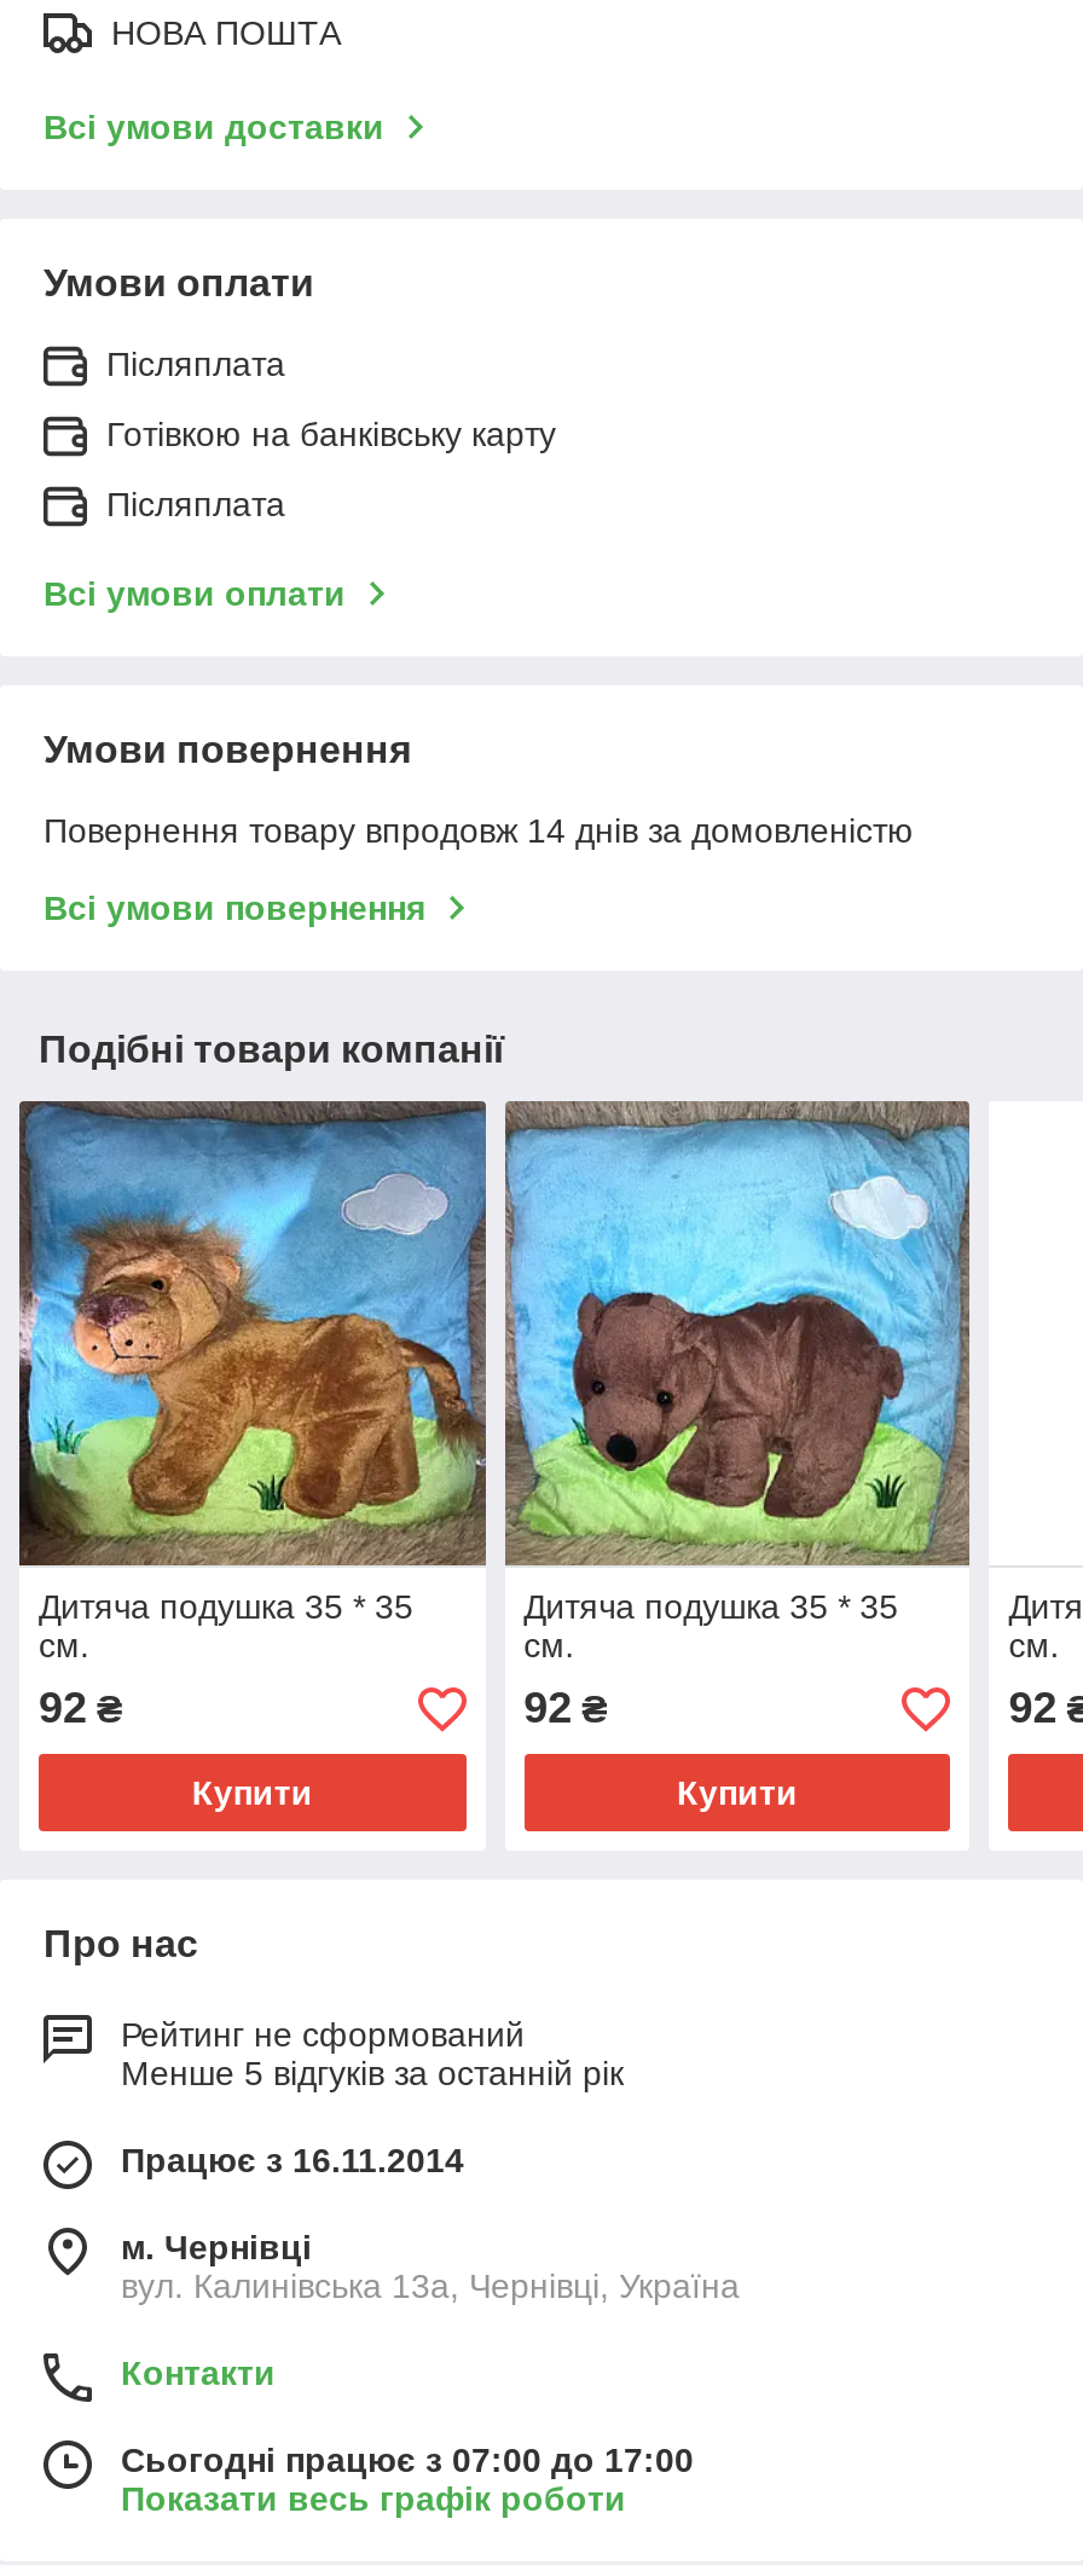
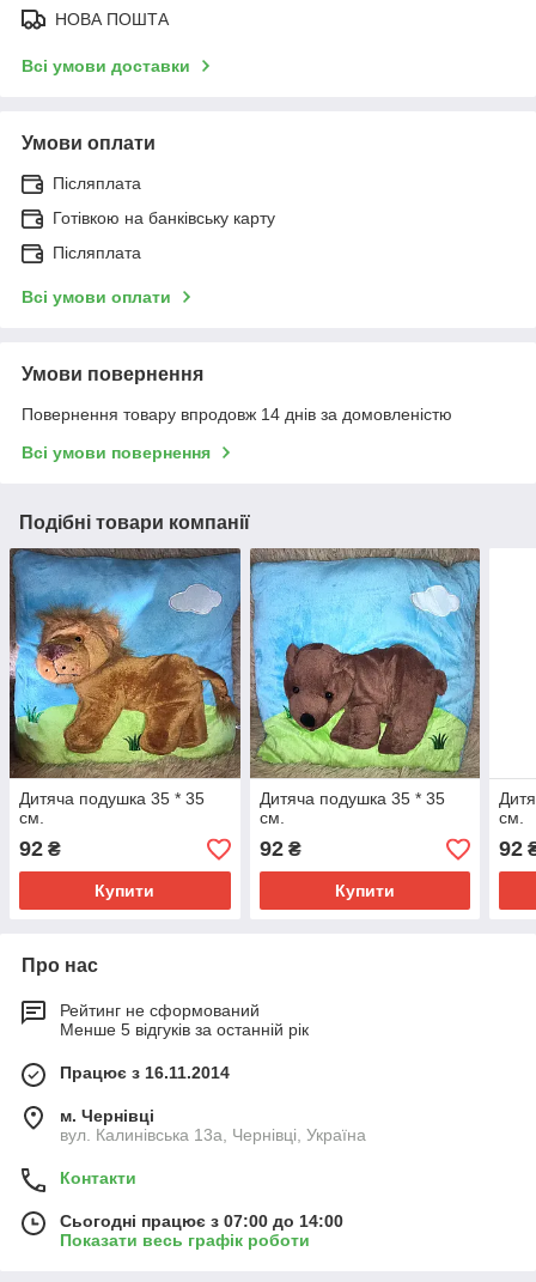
[121,2441,694,2480] Сьогодні працює з 07:00 до 17:00 -> [60,1212,343,1231] Сьогодні працює з 07:00 до 14:00

